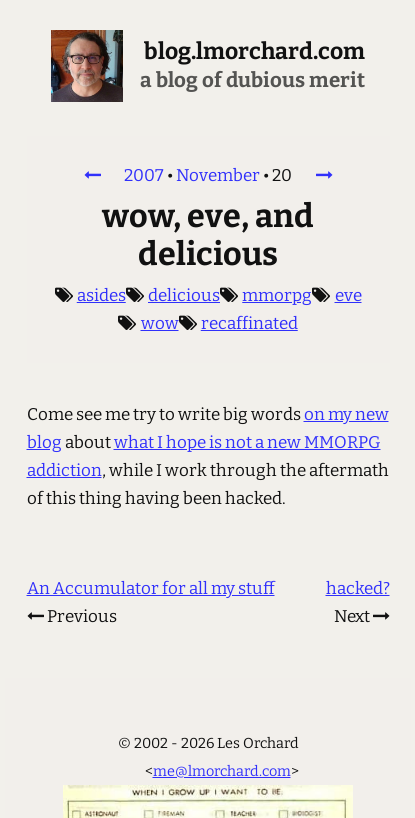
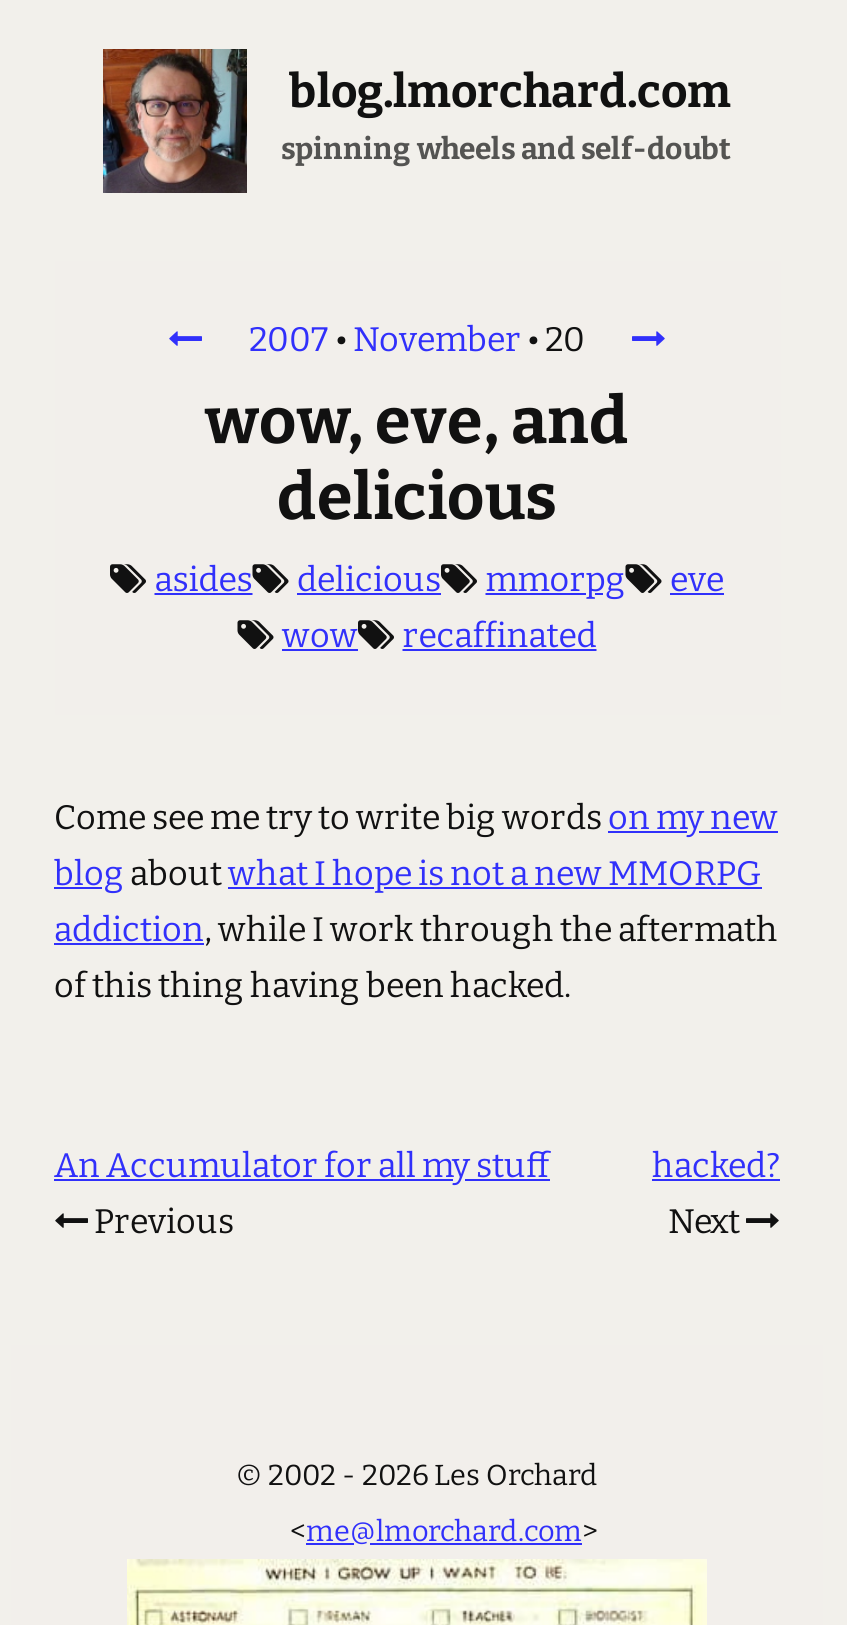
[140,68,365,92] a blog of dubious merit -> [281,131,731,167] spinning wheels and self-doubt

